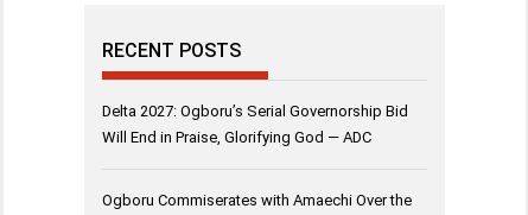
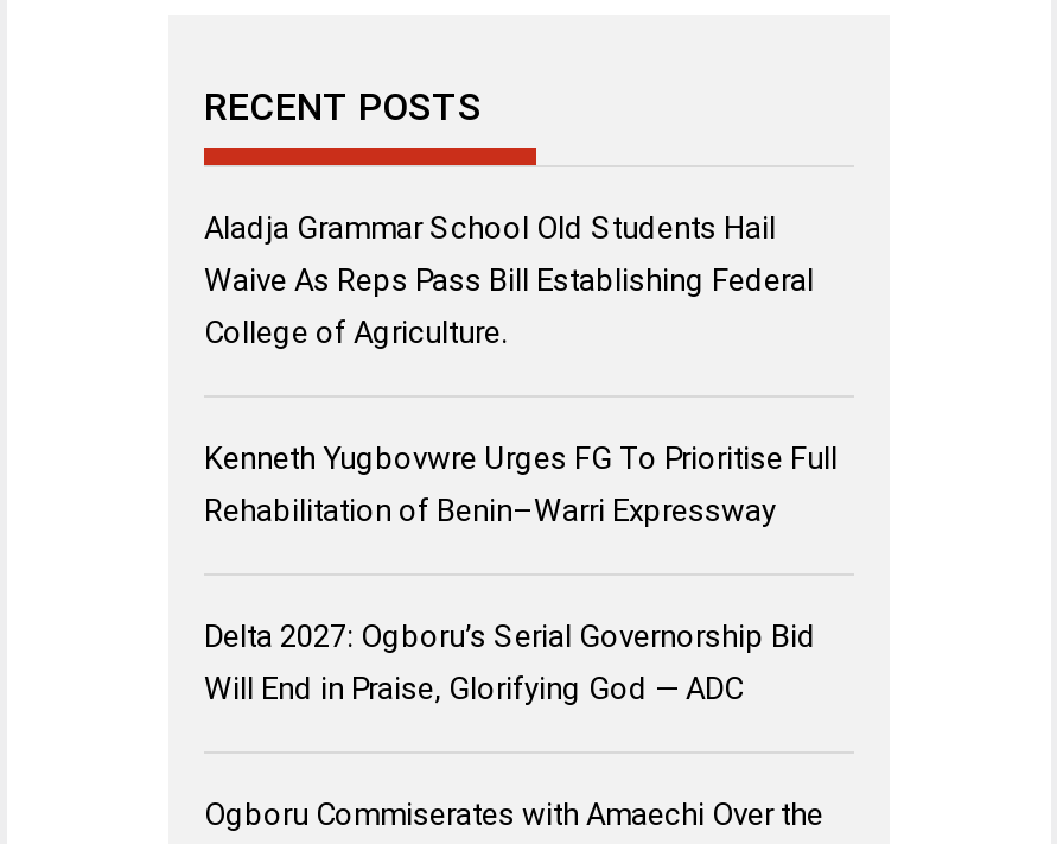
none -> [204,209,814,349] Aladja Grammar School Old Students Hail | Waive As Reps Pass Bill Establishing Federal | College of Agriculture.
none -> [204,440,838,528] Kenneth Yugbovwre Urges FG To Prioritise Full | Rehabilitation of Benin–Warri Expressway

